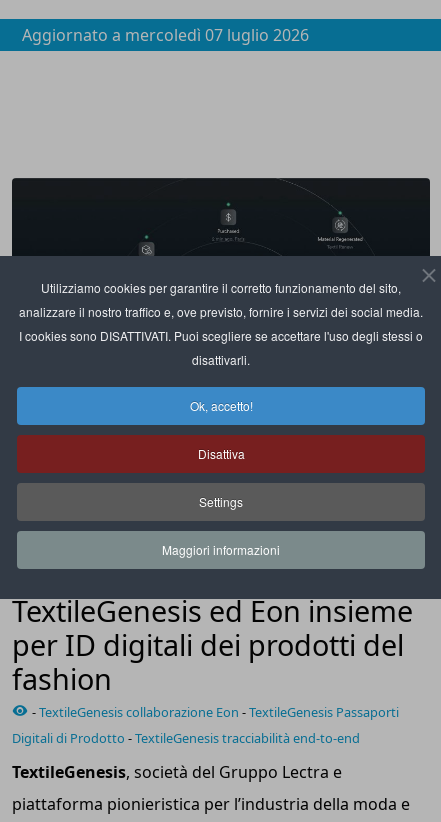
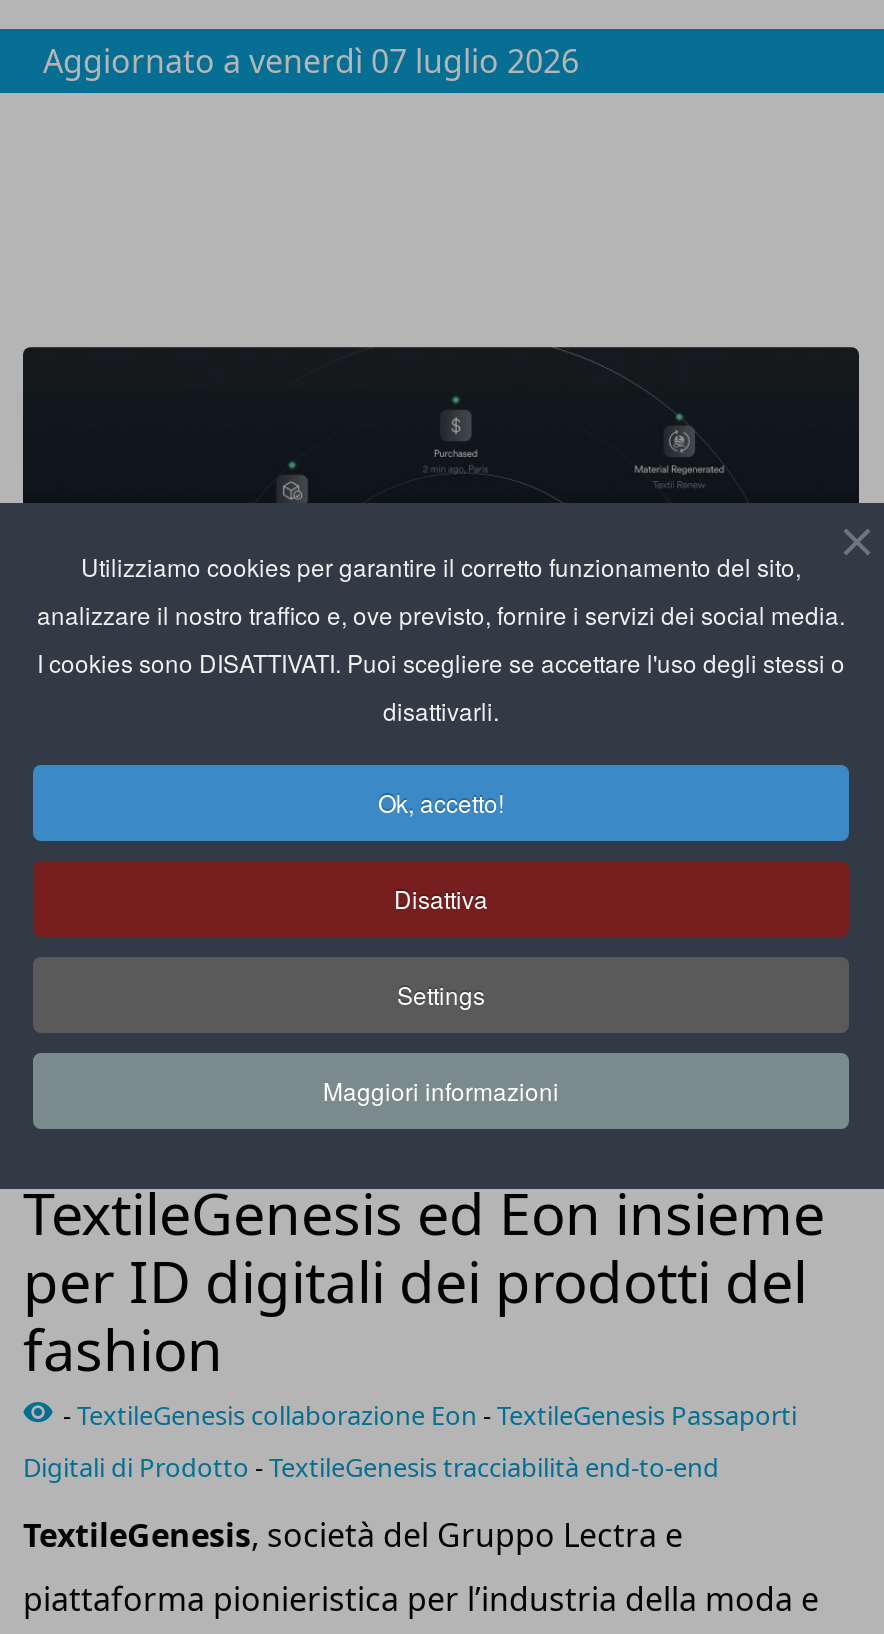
[22,24,309,46] Aggiornato a mercoledì 07 luglio 2026 -> [43,39,579,83] Aggiornato a venerdì 07 luglio 2026

